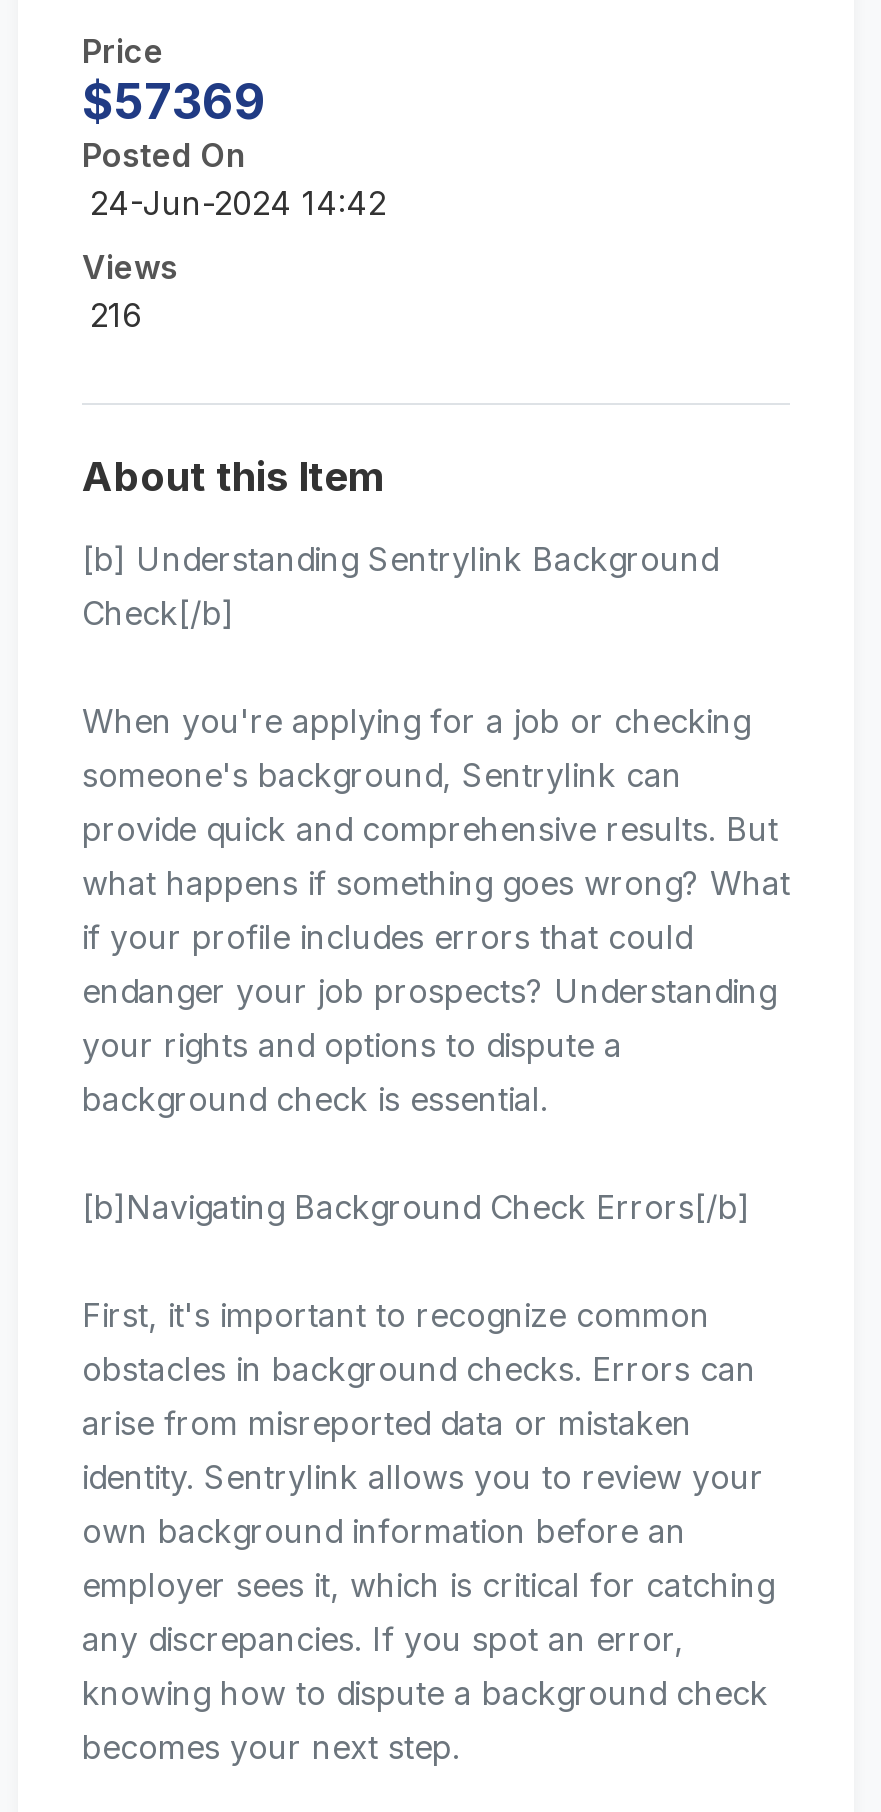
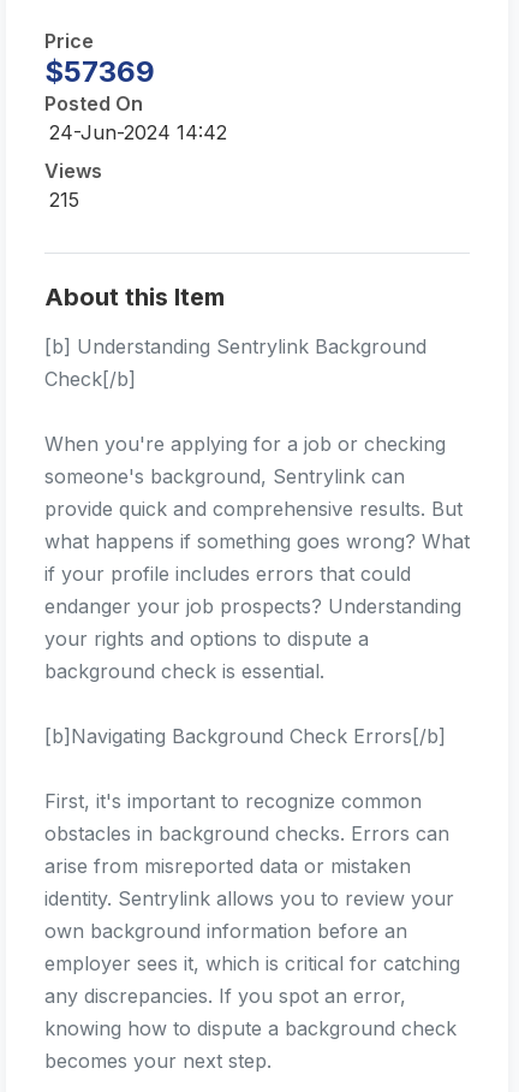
[90,295,142,335] 216 -> [49,188,79,212] 215

